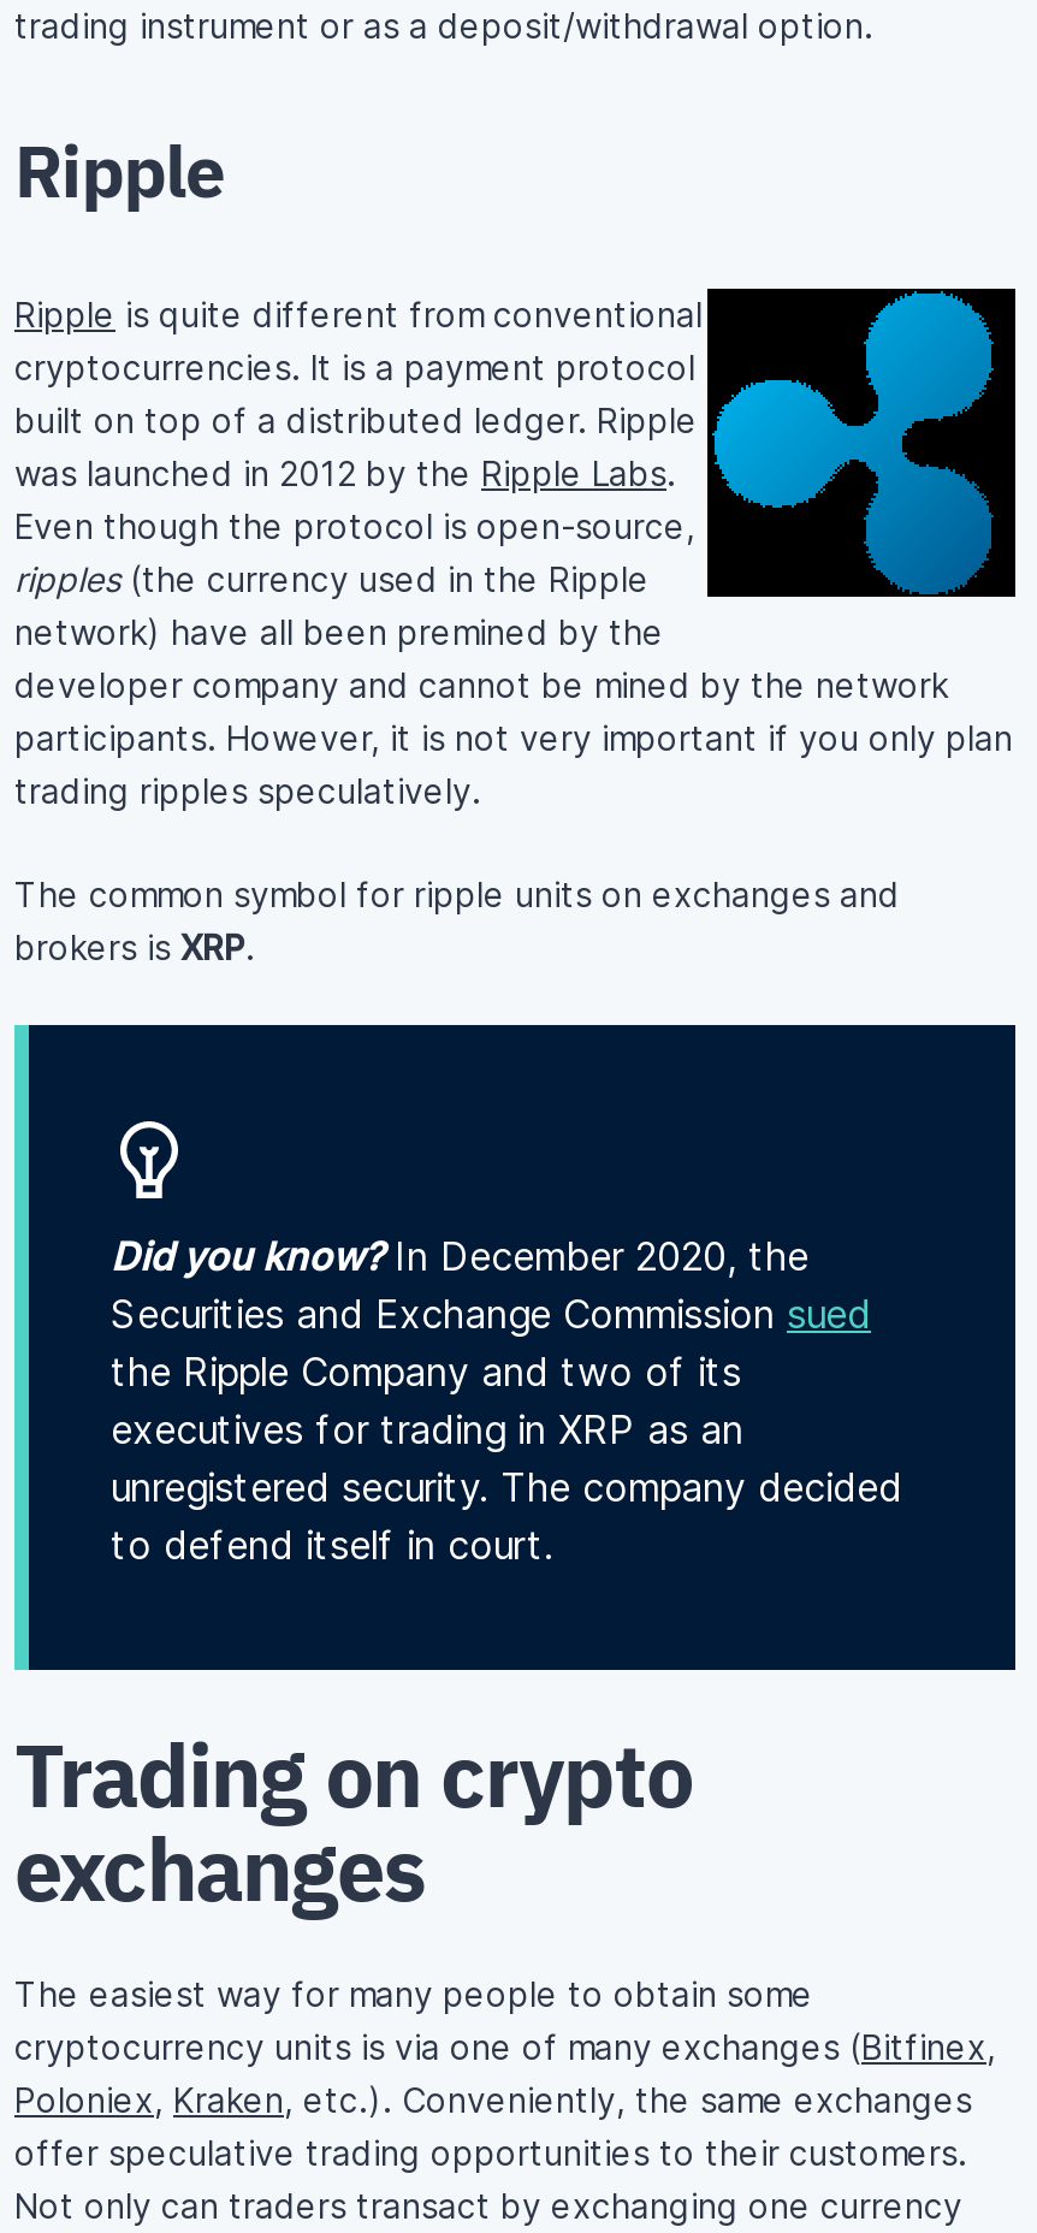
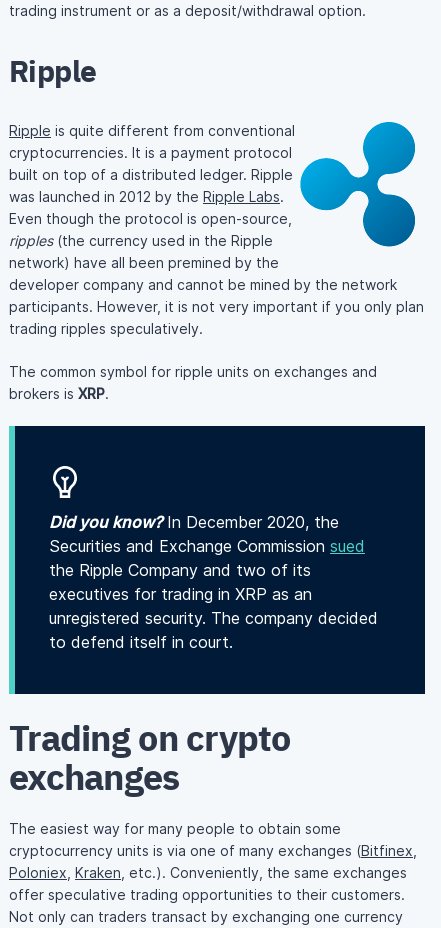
[705,286,1018,599] [image] -> [297,120,425,248] [image]

